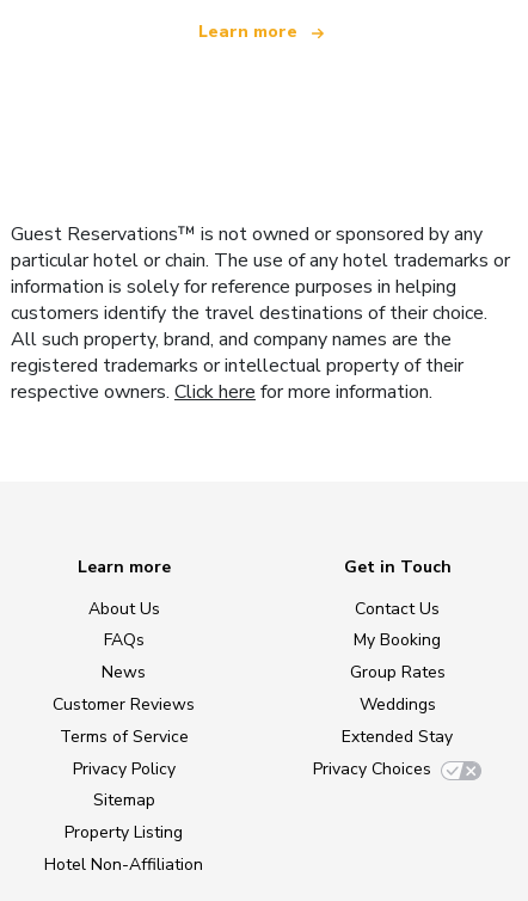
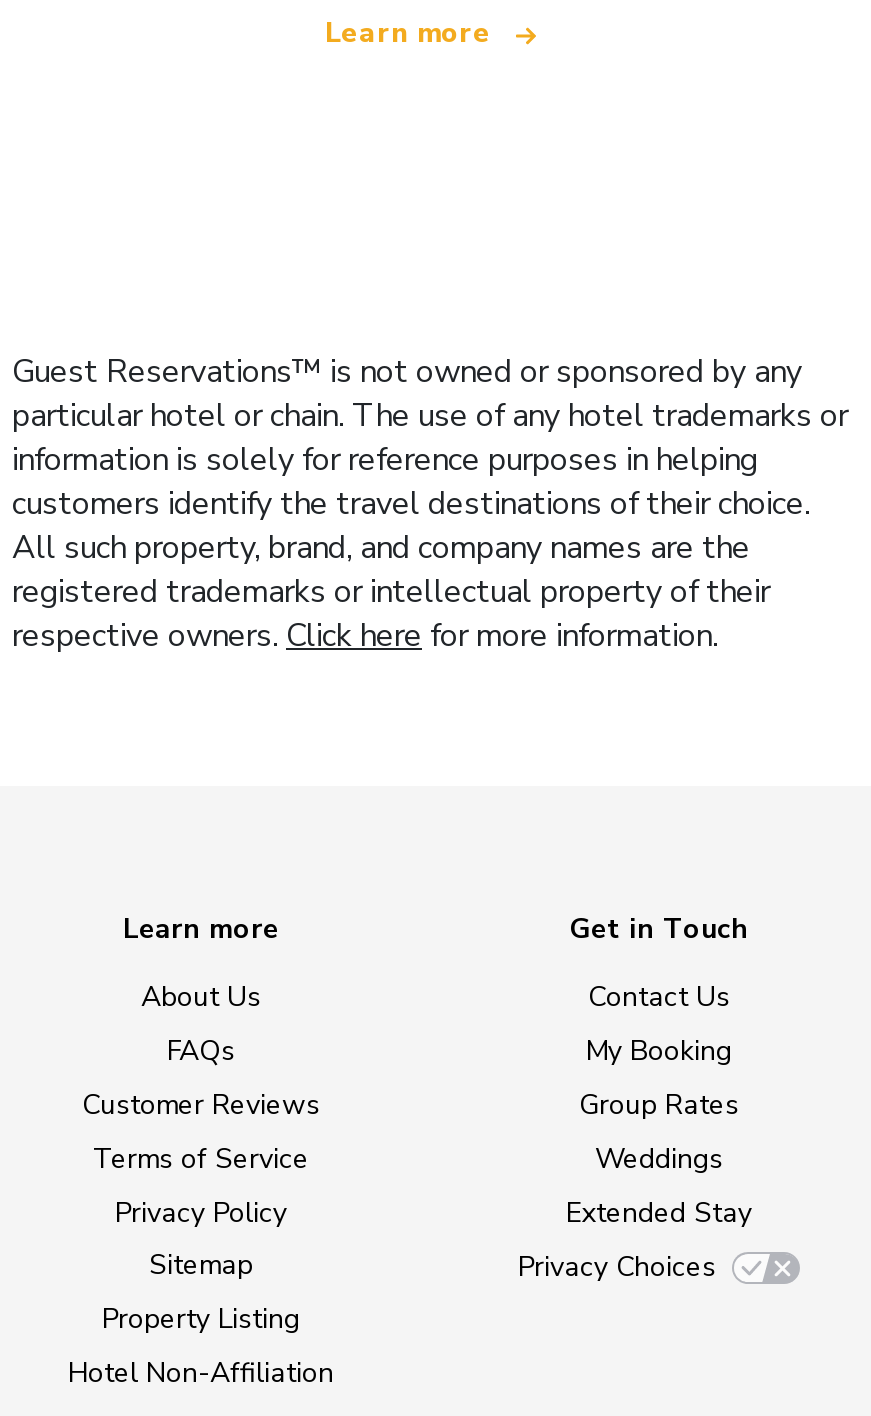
[102,661,146,684] News -> none

